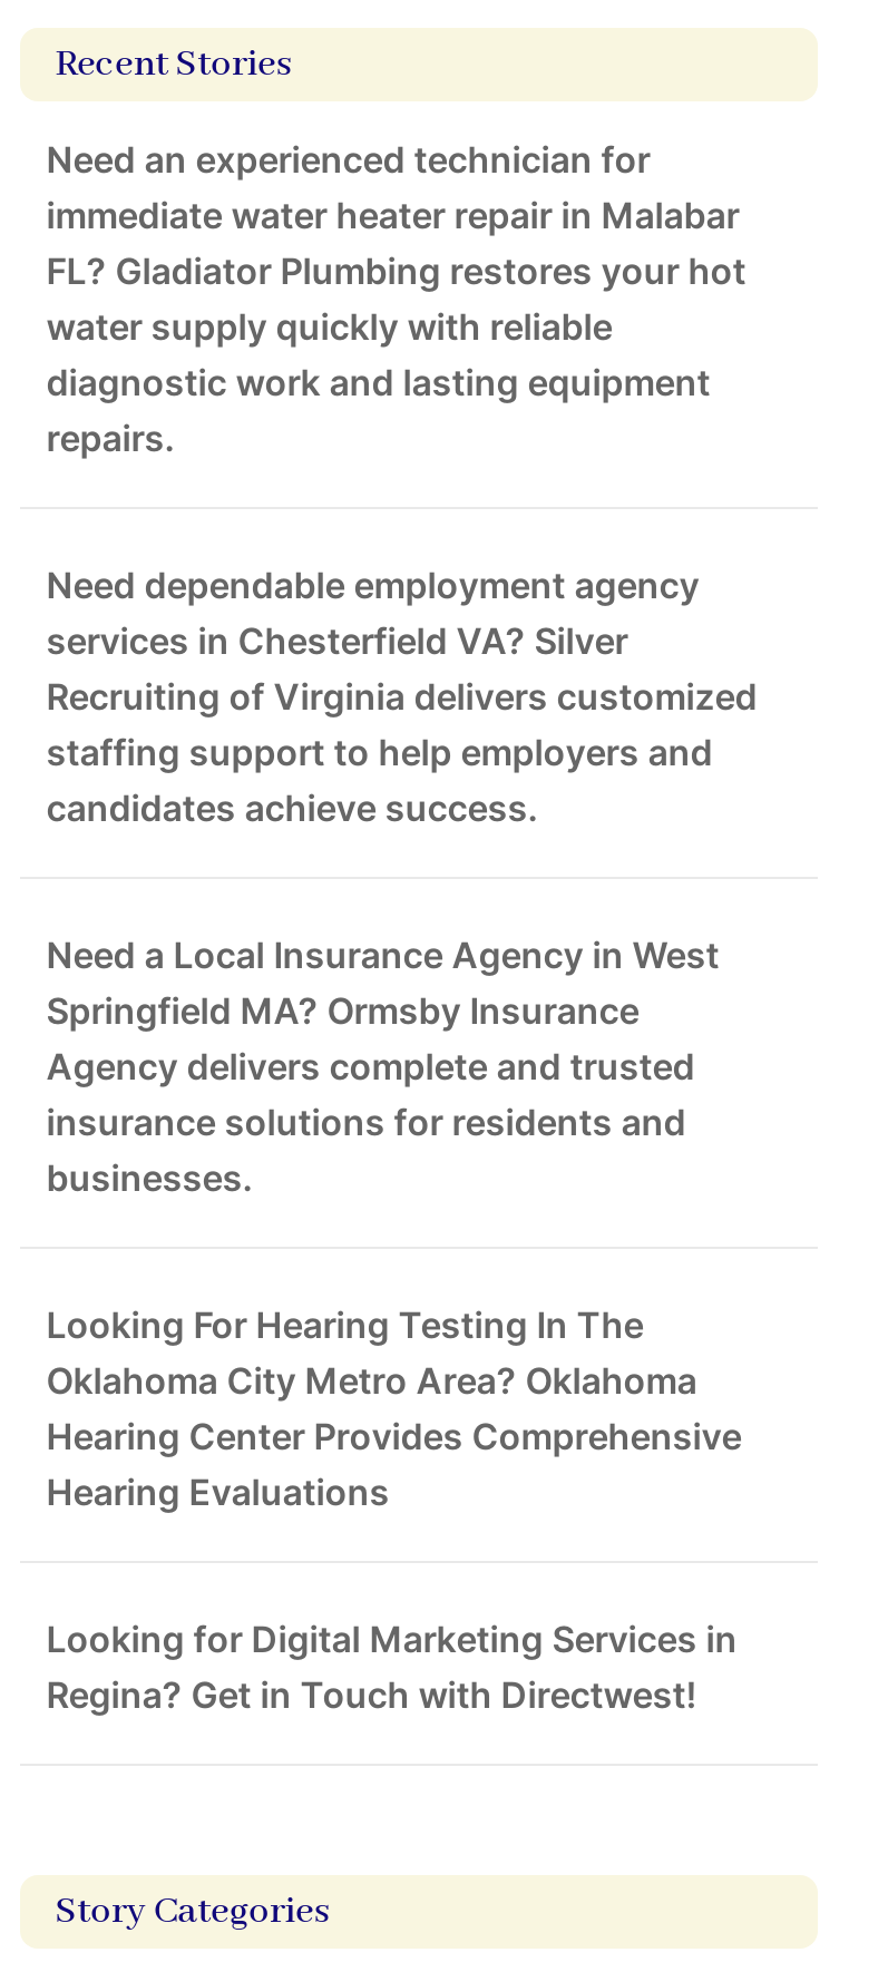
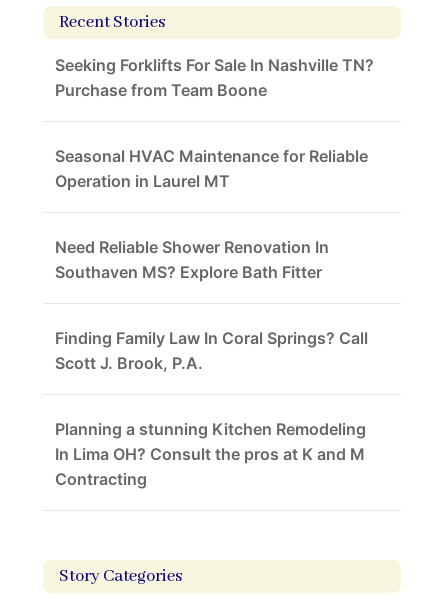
[46,137,746,460] Need an experienced technician for | immediate water heater repair in Malabar | FL? Gladiator Plumbing restores your hot | water supply quickly with reliable | diagnostic work and lasting equipment | repairs. -> [55,55,374,100] Seeking Forklifts For Sale In Nashville TN? | Purchase from Team Boone
[46,562,757,830] Need dependable employment agency | services in Chesterfield VA? Silver | Recruiting of Virginia delivers customized | staffing support to help employers and | candidates achieve success. -> [55,146,368,191] Seasonal HVAC Maintenance for Reliable | Operation in Laurel MT
[46,932,719,1200] Need a Local Insurance Agency in West | Springfield MA? Ormsby Insurance | Agency delivers complete and trusted | insurance solutions for residents and | businesses. -> [55,237,329,282] Need Reliable Shower Renovation In | Southaven MS? Explore Bath Fitter
[46,1302,742,1514] Looking For Hearing Testing In The | Oklahoma City Metro Area? Oklahoma | Hearing Center Provides Comprehensive | Hearing Evaluations -> [55,328,368,373] Finding Family Law In Coral Springs? Call | Scott J. Brook, P.A.
[46,1616,737,1717] Looking for Digital Marketing Services in | Regina? Get in Touch with Directwest! -> [55,419,366,489] Planning a stunning Kitchen Remodeling | In Lima OH? Consult the pros at K and M | Contracting

